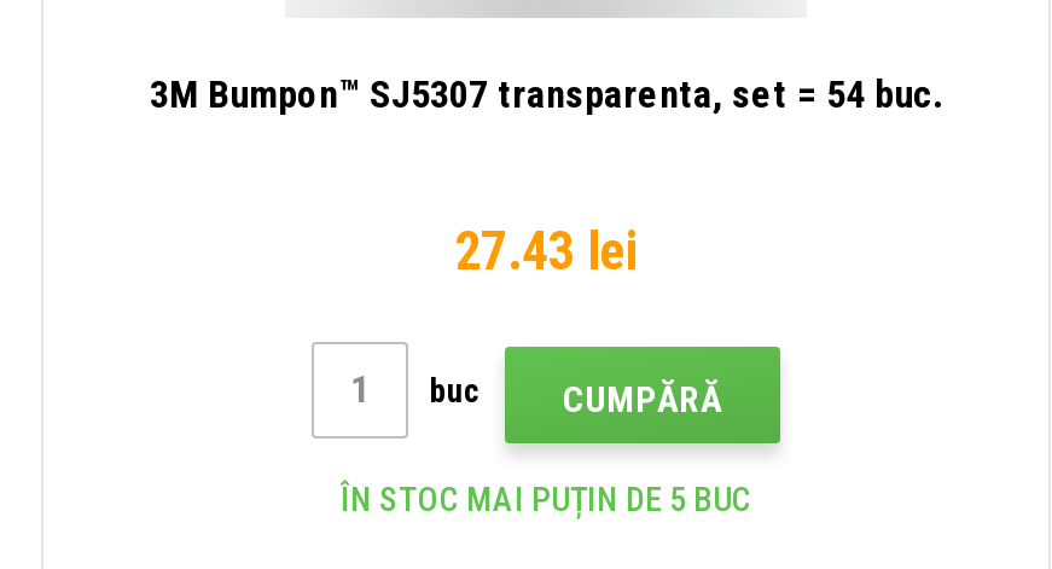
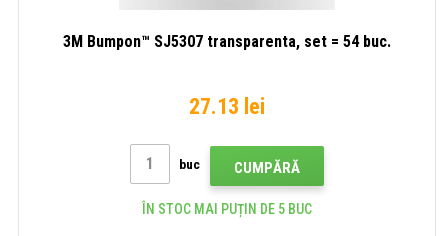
[454,221,638,281] 27.43 lei -> [189,94,265,119] 27.13 lei

